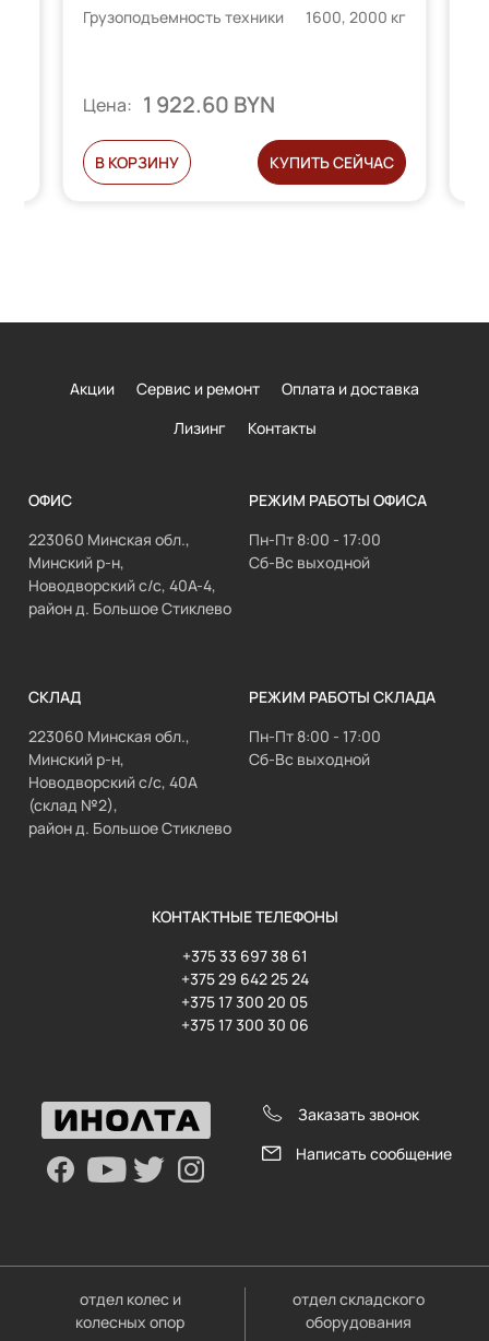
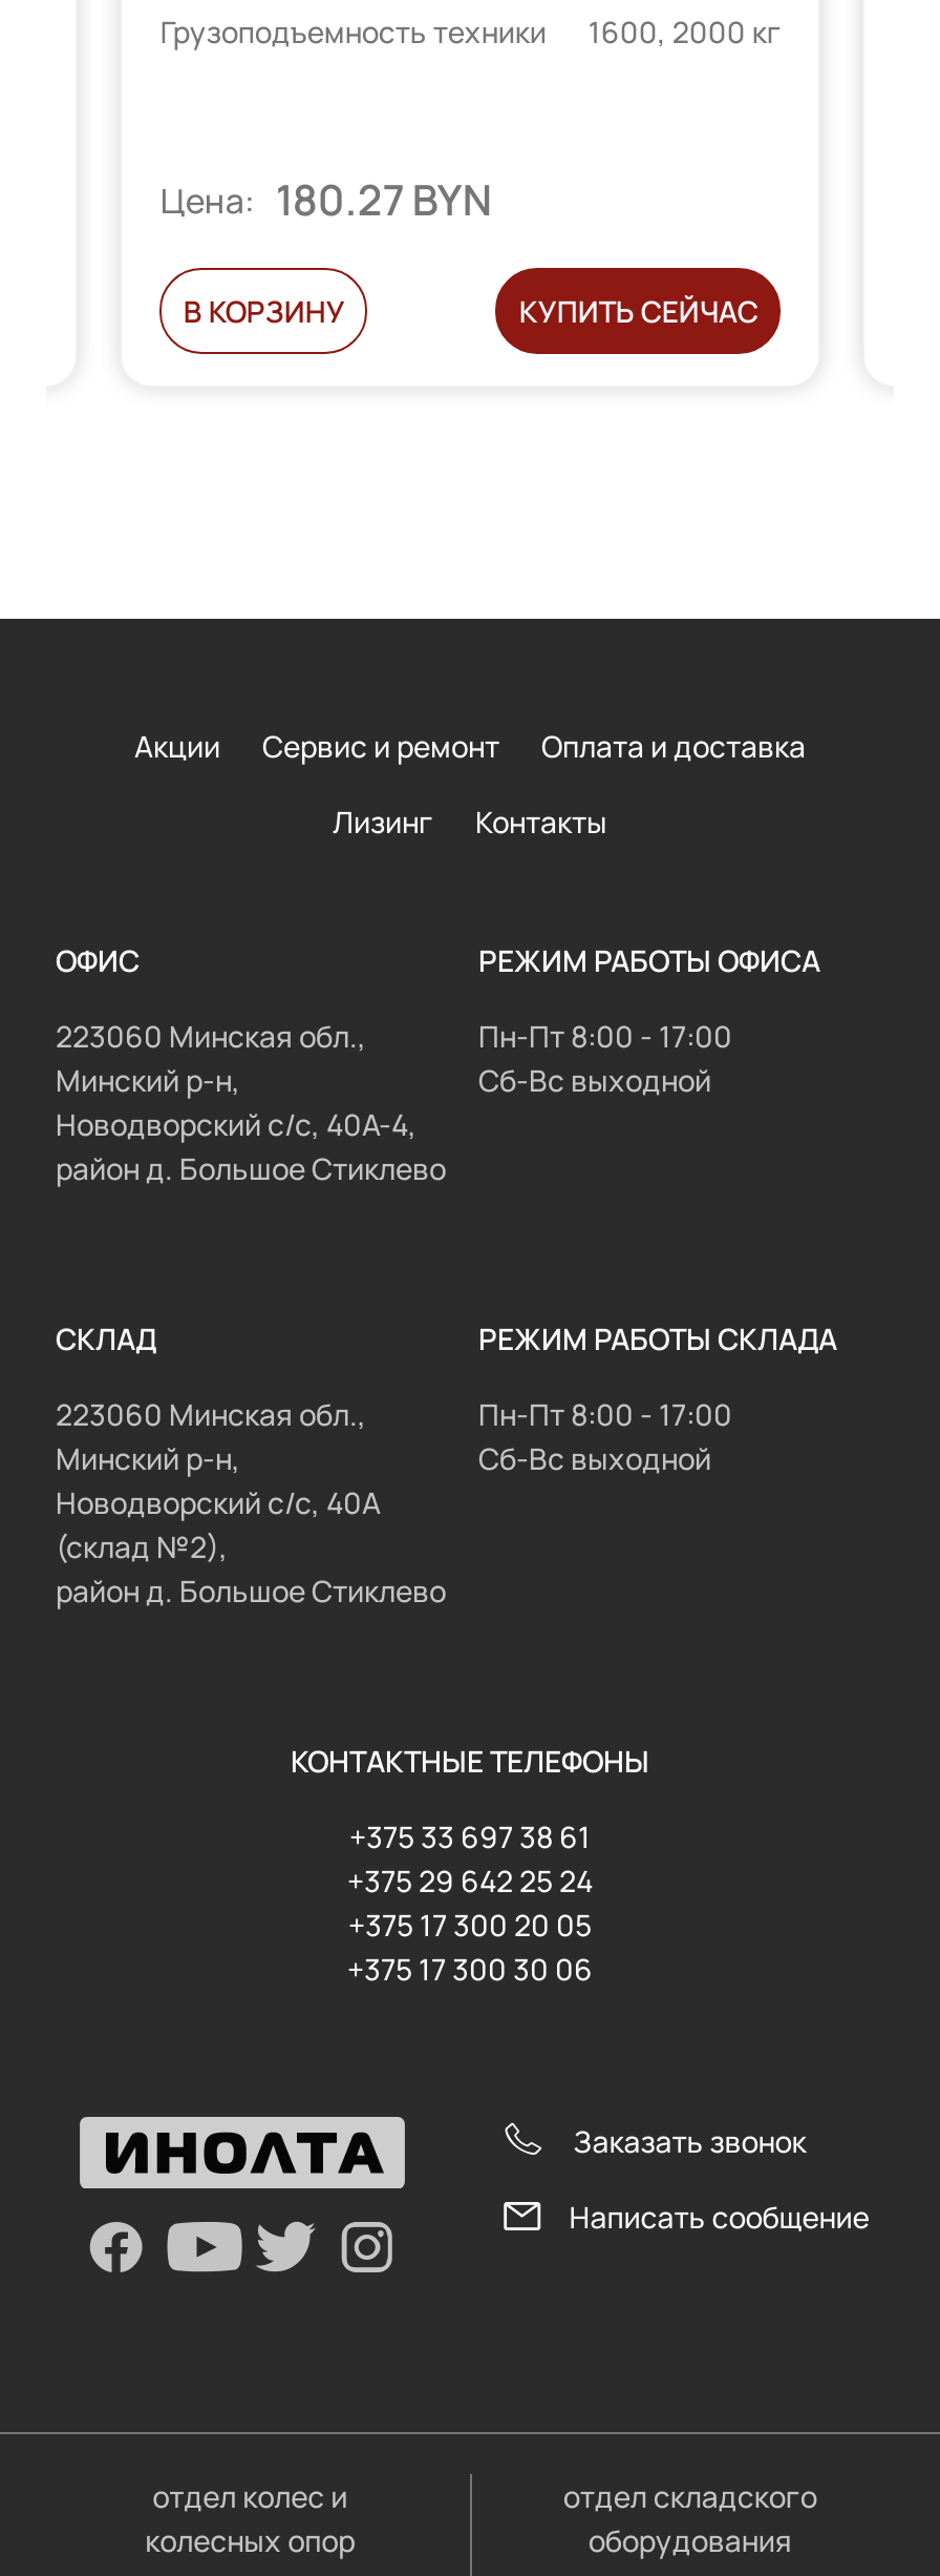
[83,90,275,119] Цена: 1 922.60 BYN -> [160,172,492,228] Цена: 180.27 BYN

